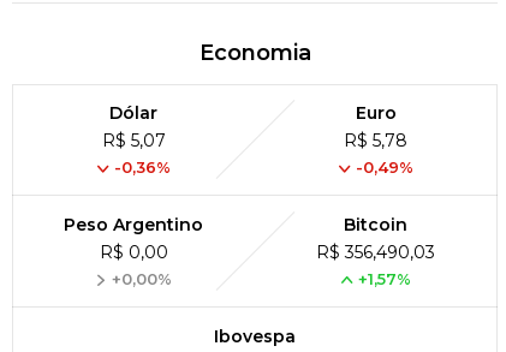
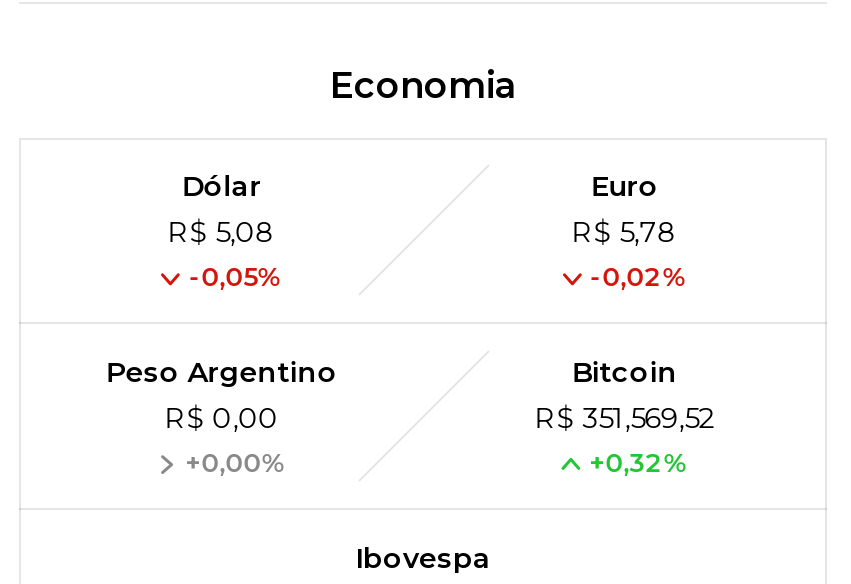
[102,130,166,151] R$ 5,07 -> [167,214,275,250] R$ 5,08
[114,157,170,177] -0,36% -> [189,260,281,292] -0,05%
[356,157,413,177] -0,49% -> [591,260,687,292] -0,02%
[316,241,435,263] R$ 356,490,03 -> [535,400,715,436] R$ 351,569,52
[358,269,411,288] +1,57% -> [590,446,688,478] +0,32%

